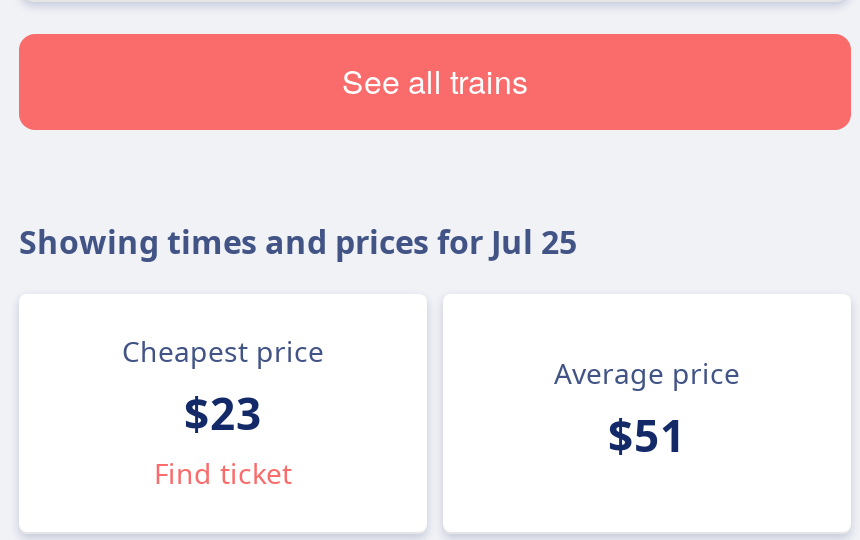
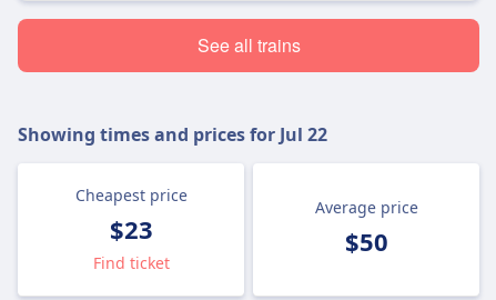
[19,220,577,264] Showing times and prices for Jul 25 -> [18,122,327,147] Showing times and prices for Jul 22
[608,404,686,464] $51 -> [345,224,388,258] $50

